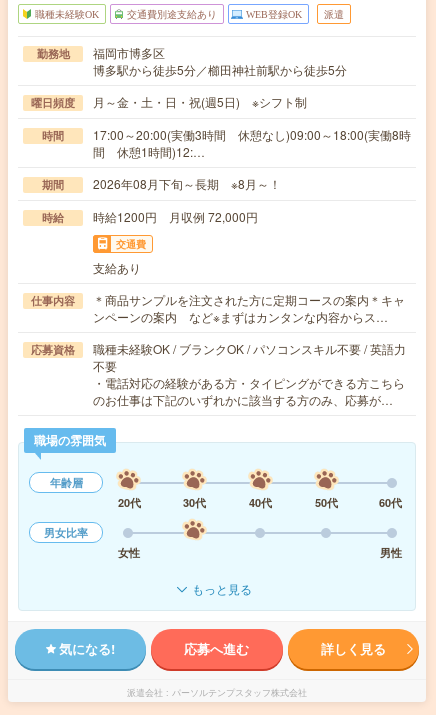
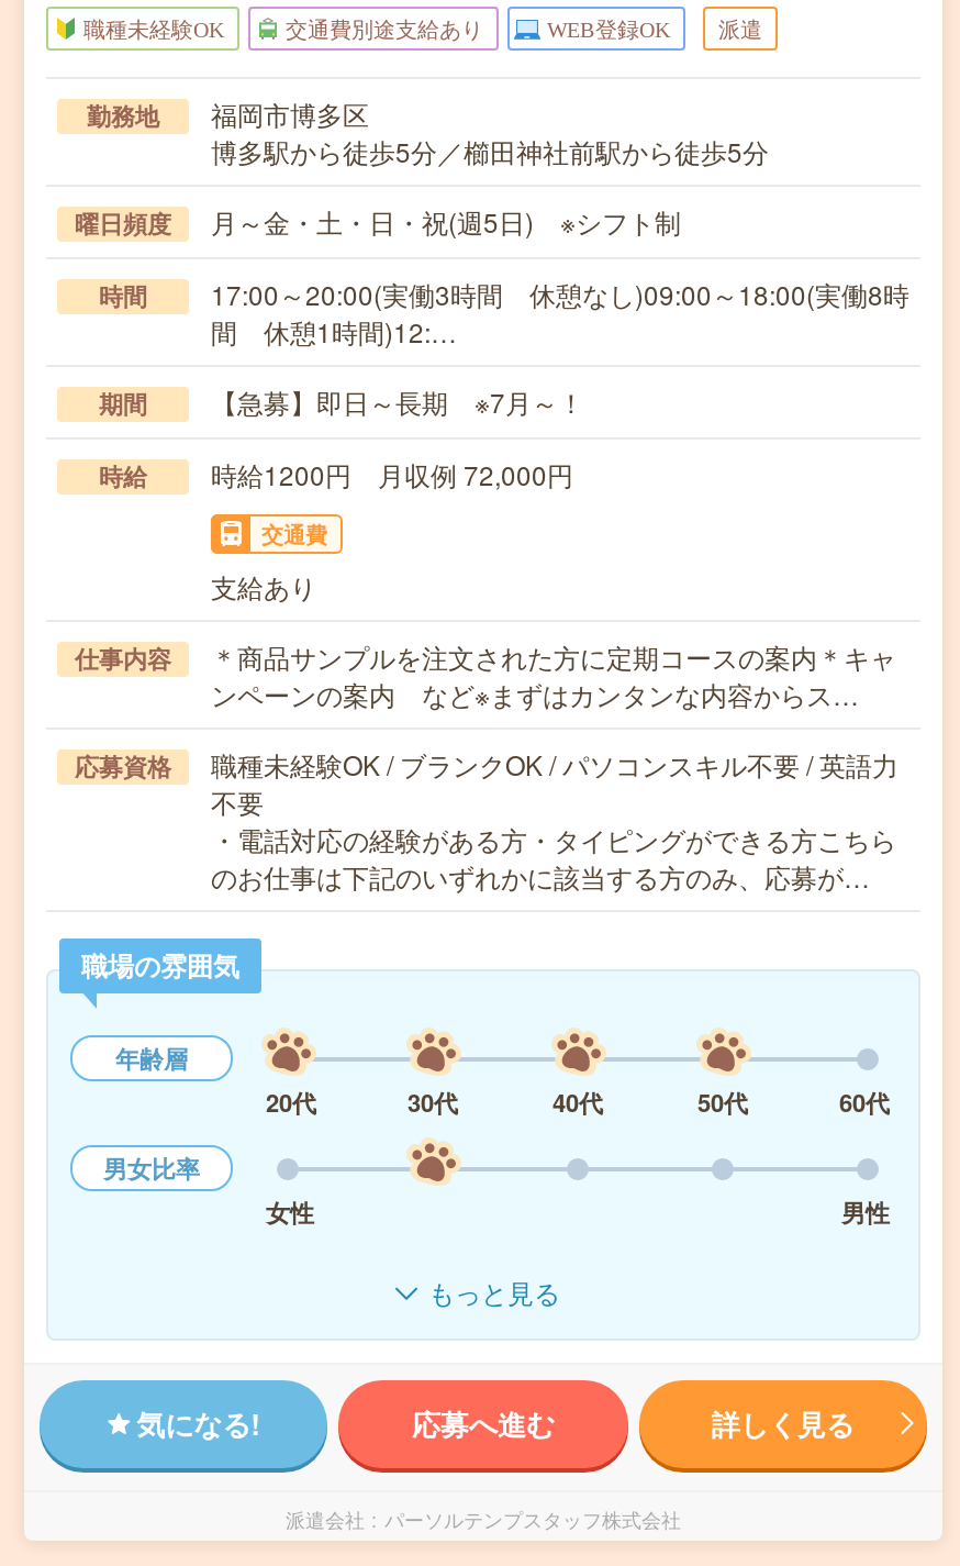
[93,175,281,192] 2026年08月下旬～長期 ※8月～！ -> [211,382,584,420] 【急募】即日～長期 ※7月～！

